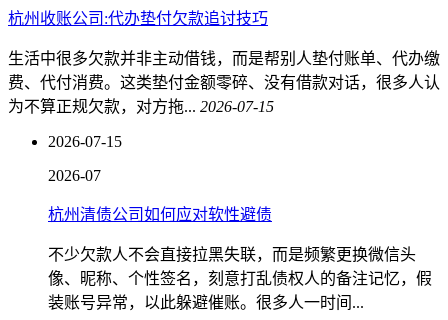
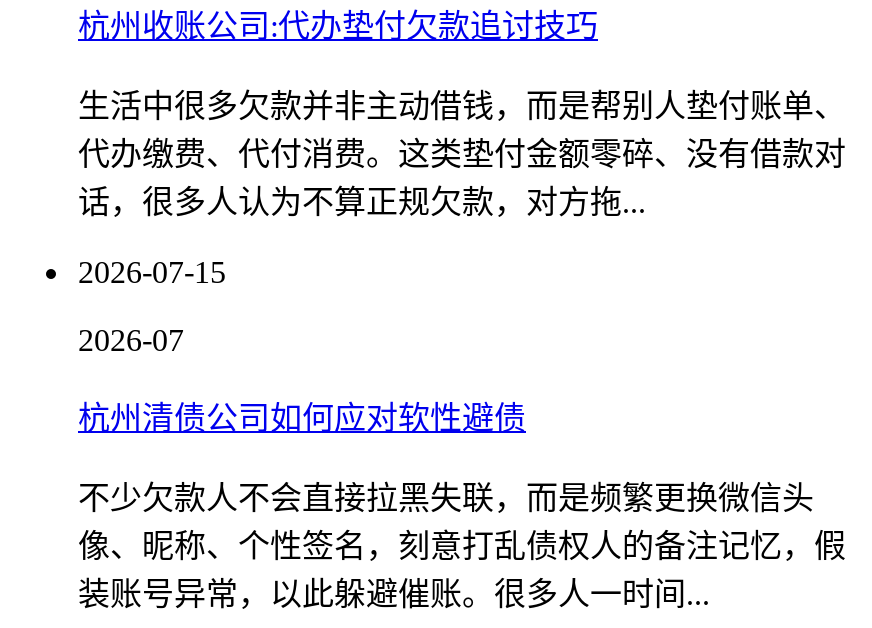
[8,50,440,115] 生活中很多欠款并非主动借钱，而是帮别人垫付账单、代办缴 | 费、代付消费。这类垫付金额零碎、没有借款对话，很多人认 | 为不算正规欠款，对方拖... 2026-07-15 -> [78,89,846,219] 生活中很多欠款并非主动借钱，而是帮别人垫付账单、 | 代办缴费、代付消费。这类垫付金额零碎、没有借款对 | 话，很多人认为不算正规欠款，对方拖...

